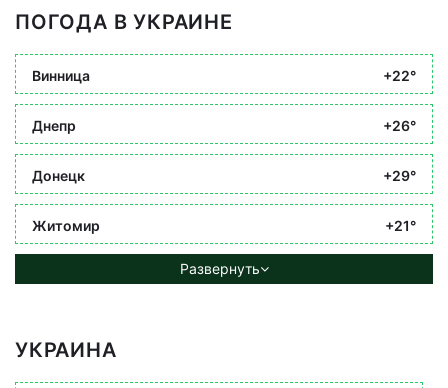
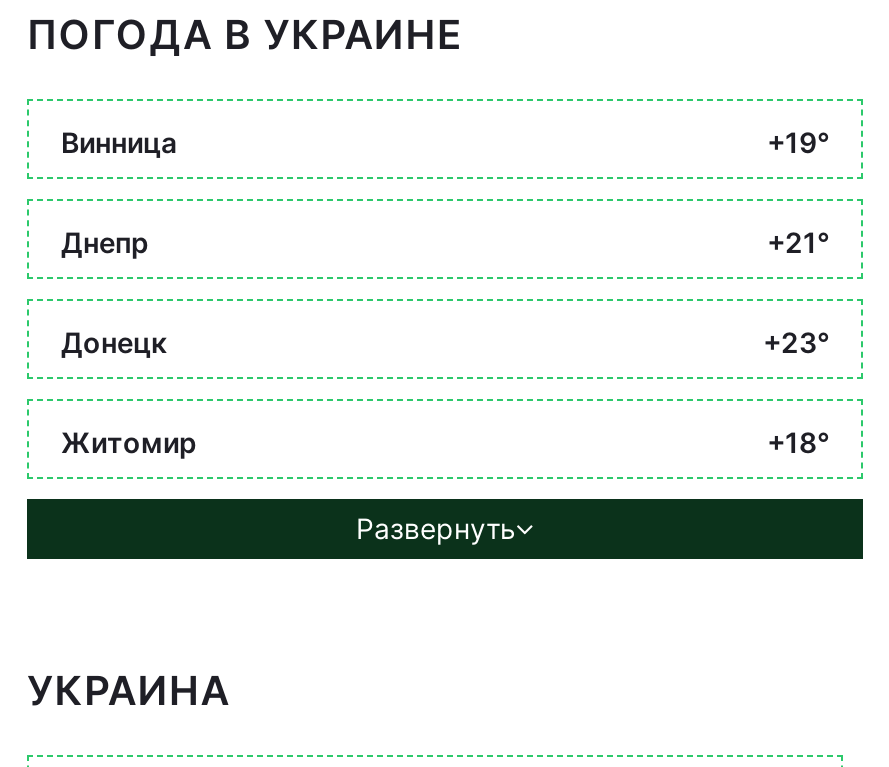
[383,66,416,83] +22° -> [767,124,829,158] +19°
[383,116,416,133] +26° -> [767,224,829,258] +21°
[383,166,416,183] +29° -> [763,324,829,358] +23°
[385,216,416,233] +21° -> [767,424,829,458] +18°

